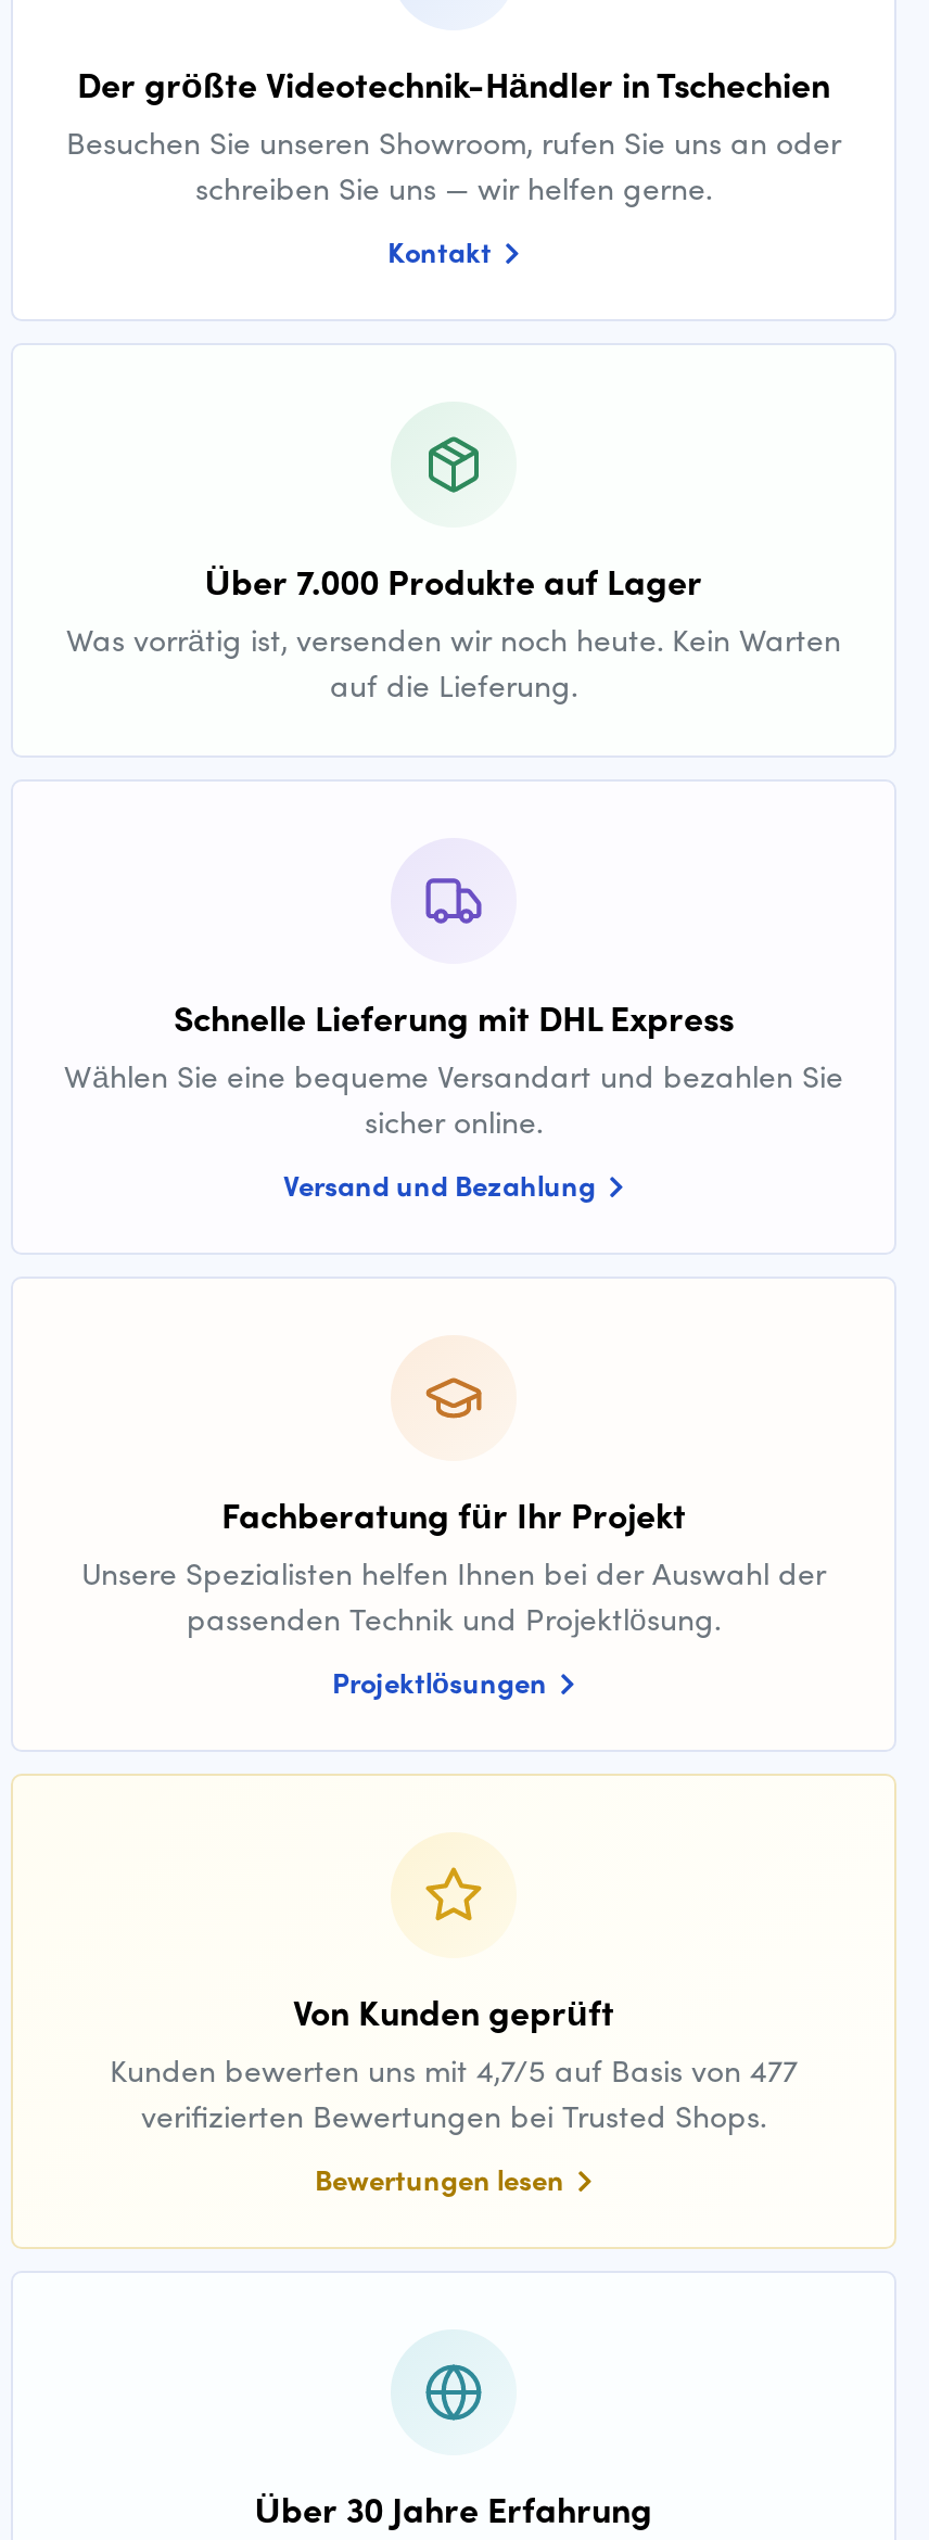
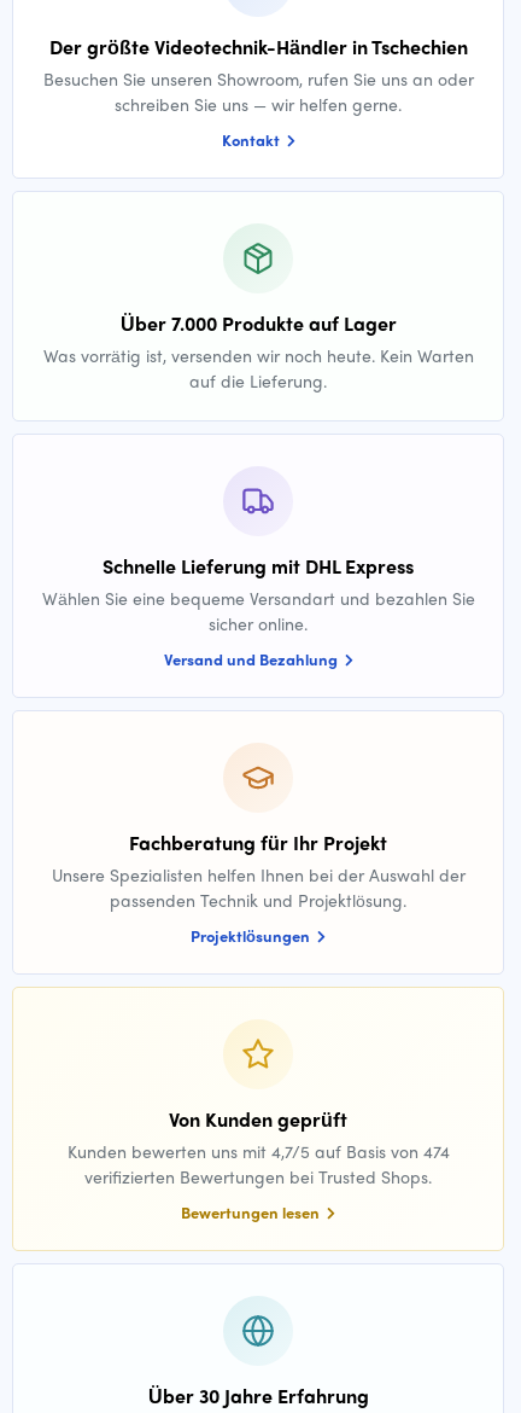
[110,2047,798,2091] Kunden bewerten uns mit 4,7/5 auf Basis von 477 -> [67,1139,449,1163] Kunden bewerten uns mit 4,7/5 auf Basis von 474

